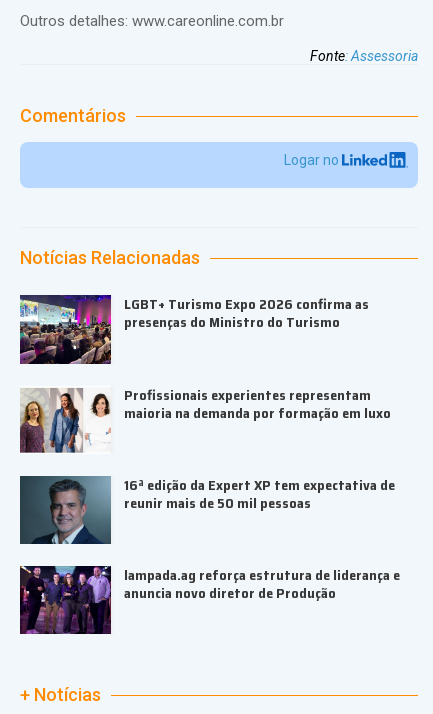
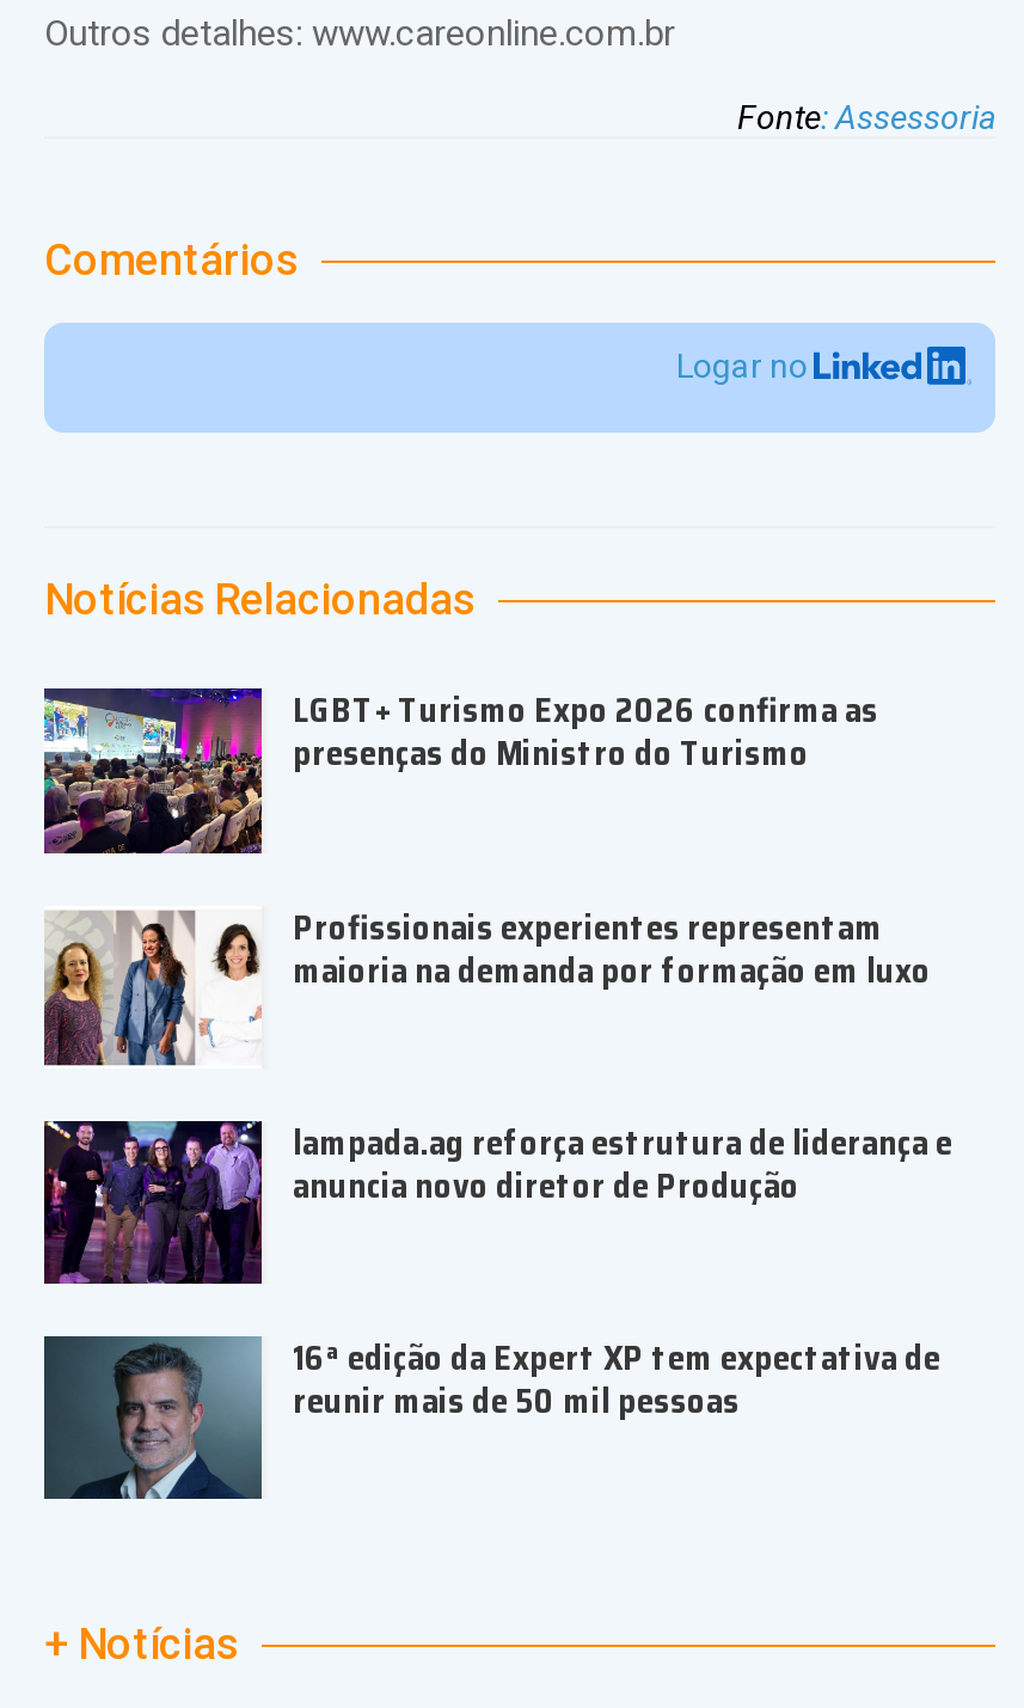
moved [33,474,395,546] -> [75,1331,940,1504]: [image] | 16ª edição da Expert XP tem expectativa de | reunir mais de 50 mil pessoas
moved [20,564,400,635] -> [44,1116,952,1284]: [image] | lampada.ag reforça estrutura de liderança e | anuncia novo diretor de Produção

